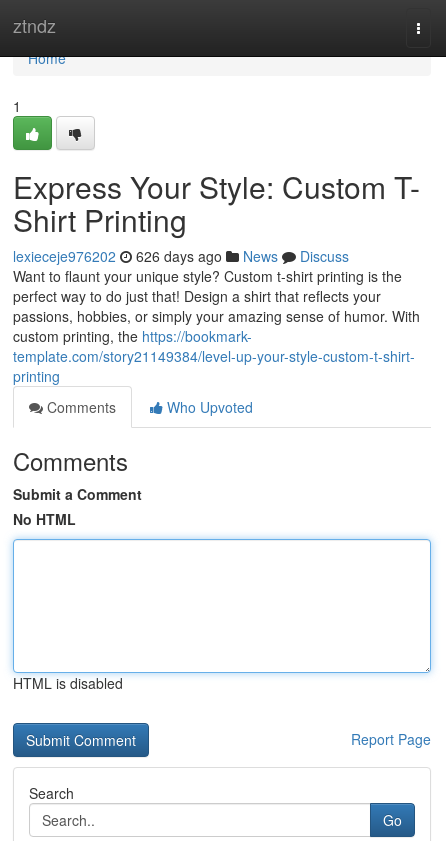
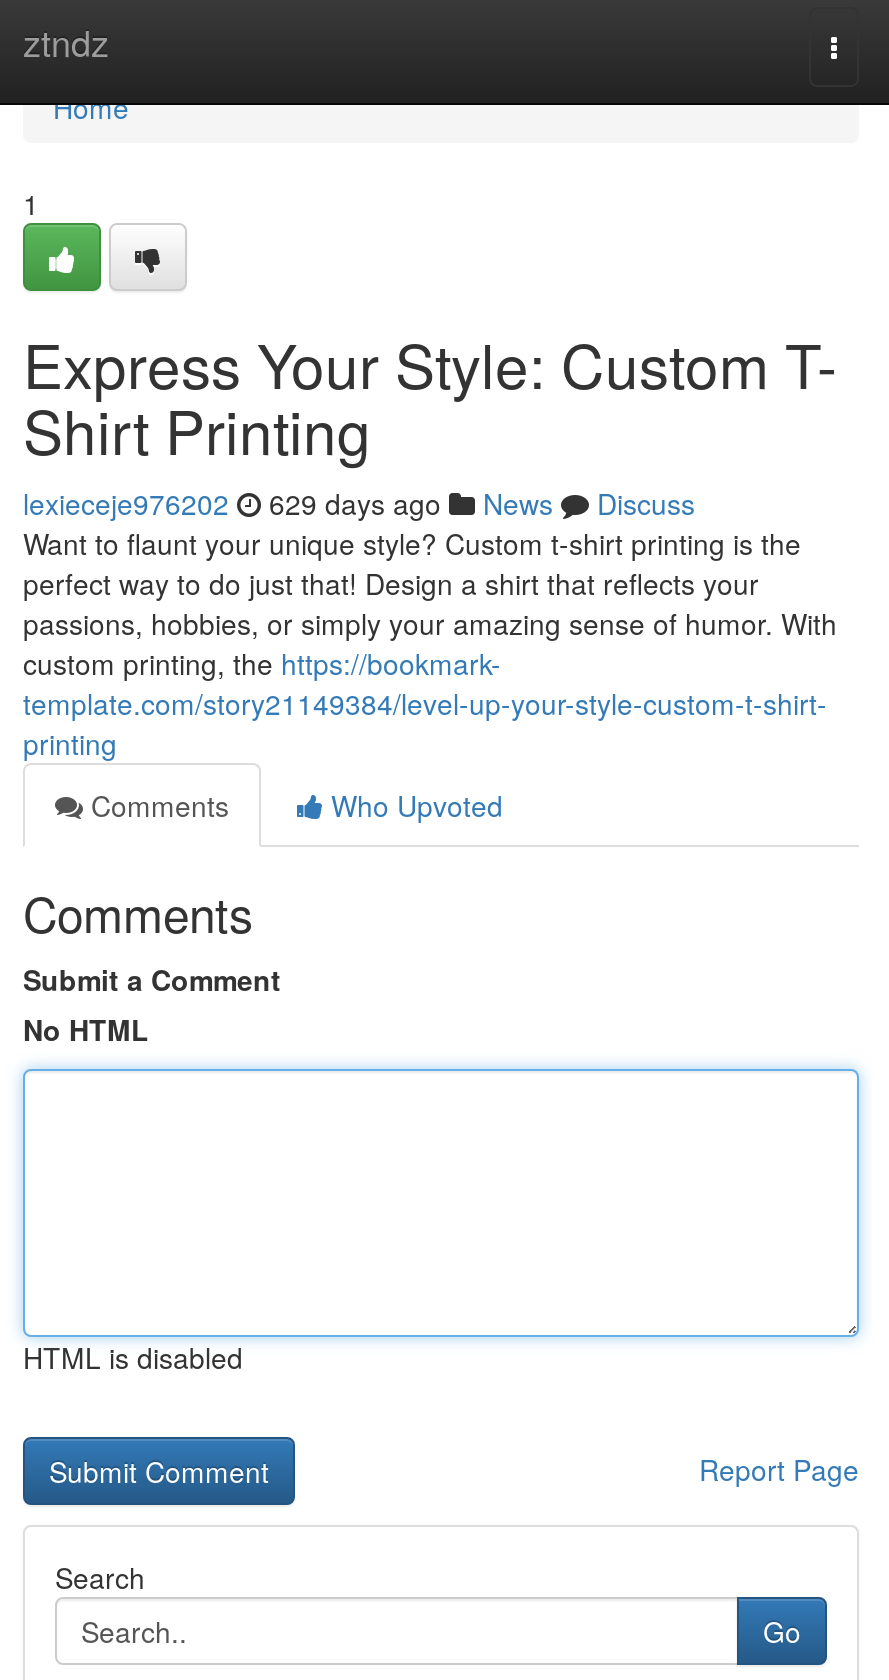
[13,246,349,266] lexieceje976202 626 days ago News Discuss -> [23,483,695,523] lexieceje976202 629 days ago News Discuss

